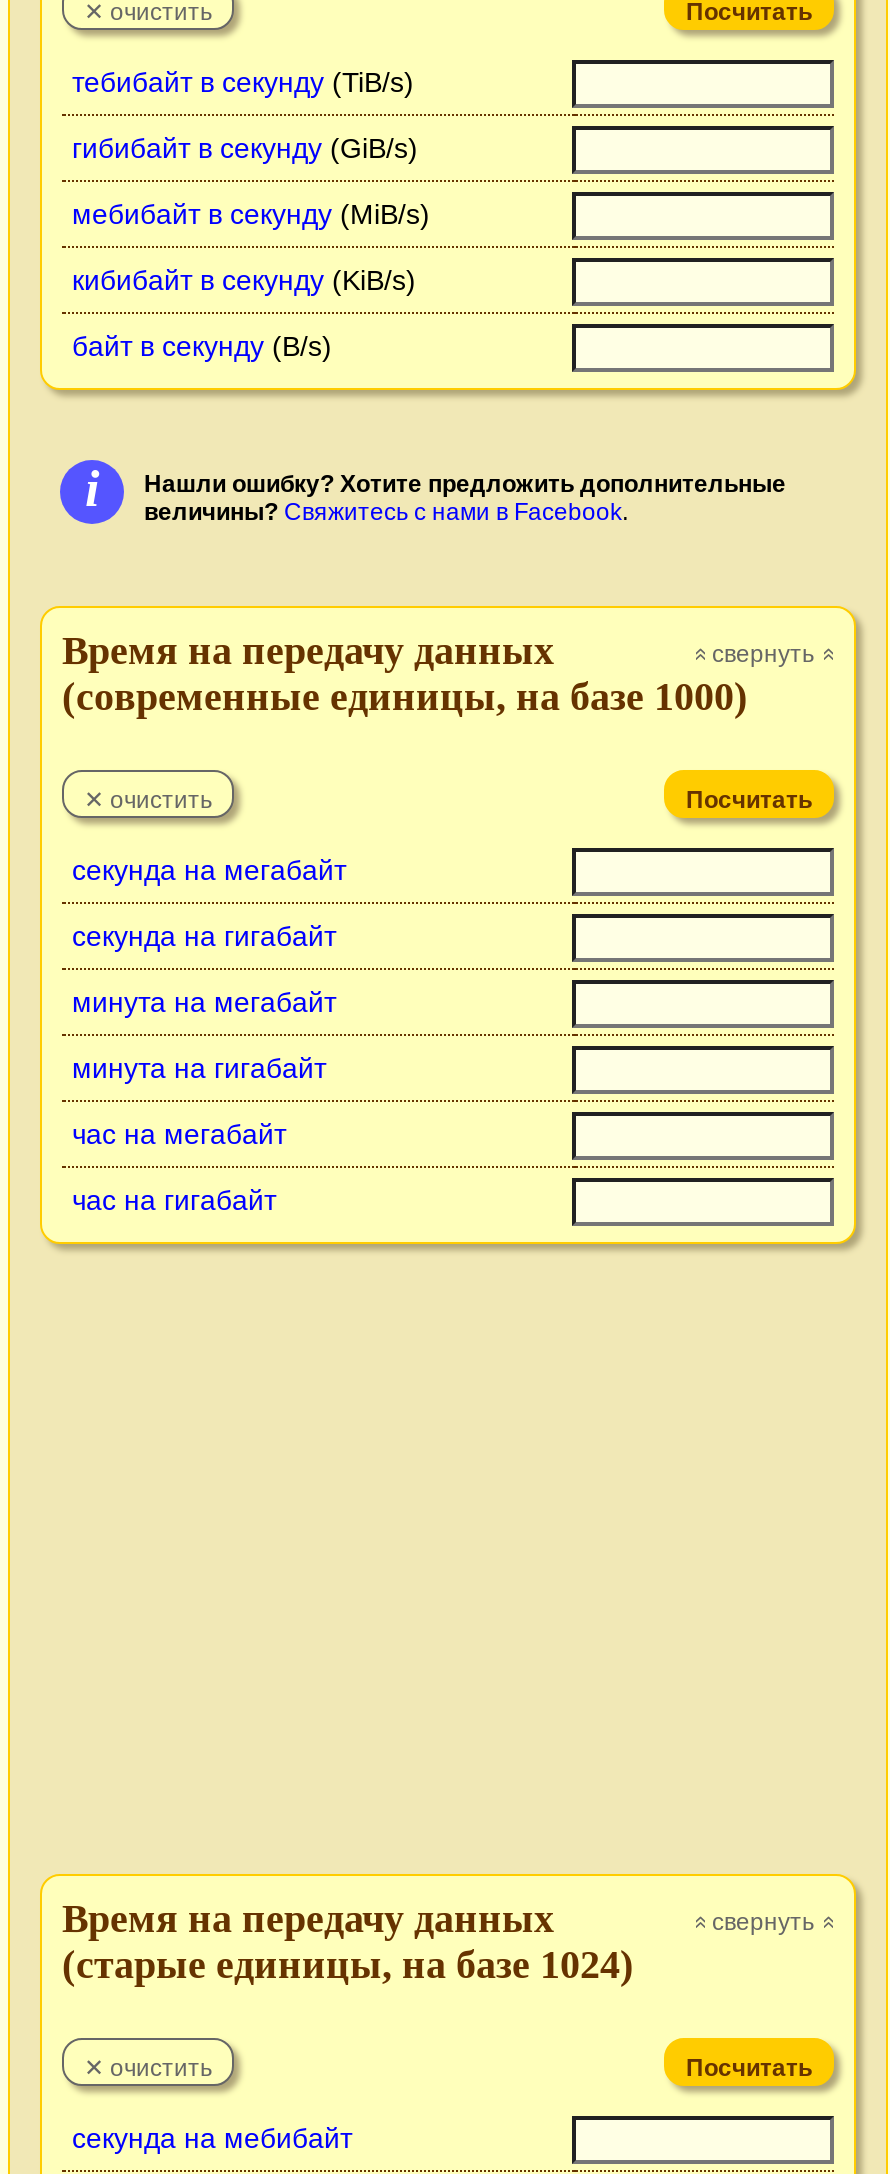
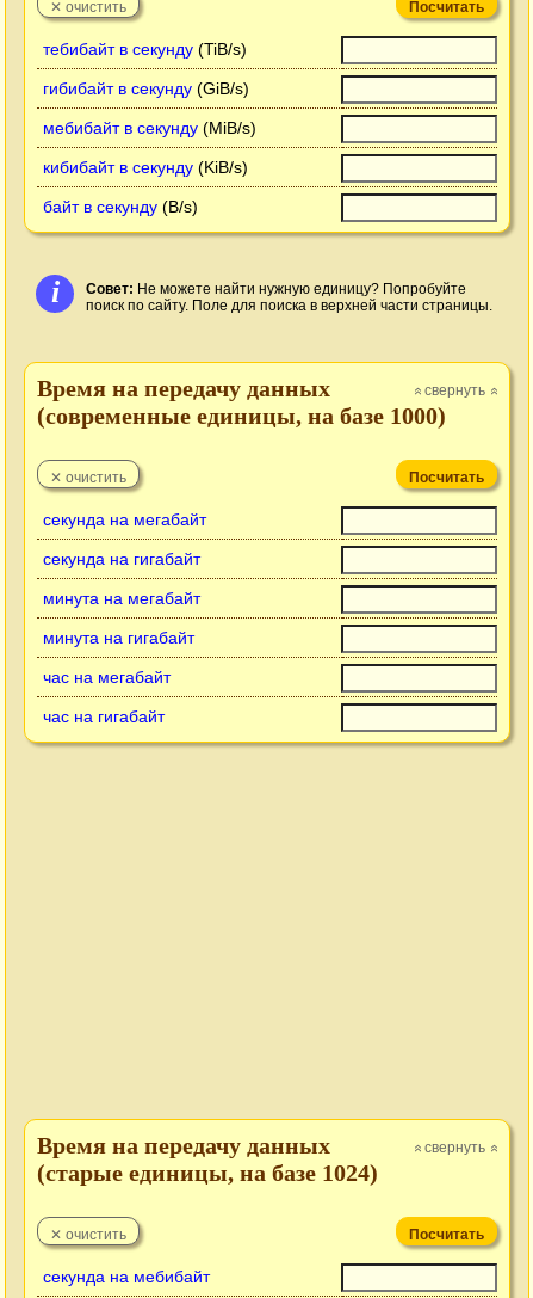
[144,470,786,526] Нашли ошибку? Хотите предложить дополнительные | величины? Свяжитесь с нами в Facebook. -> [86,281,492,314] Совет: Не можете найти нужную единицу? Попробуйте | поиск по сайту. Поле для поиска в верхней части страницы.

